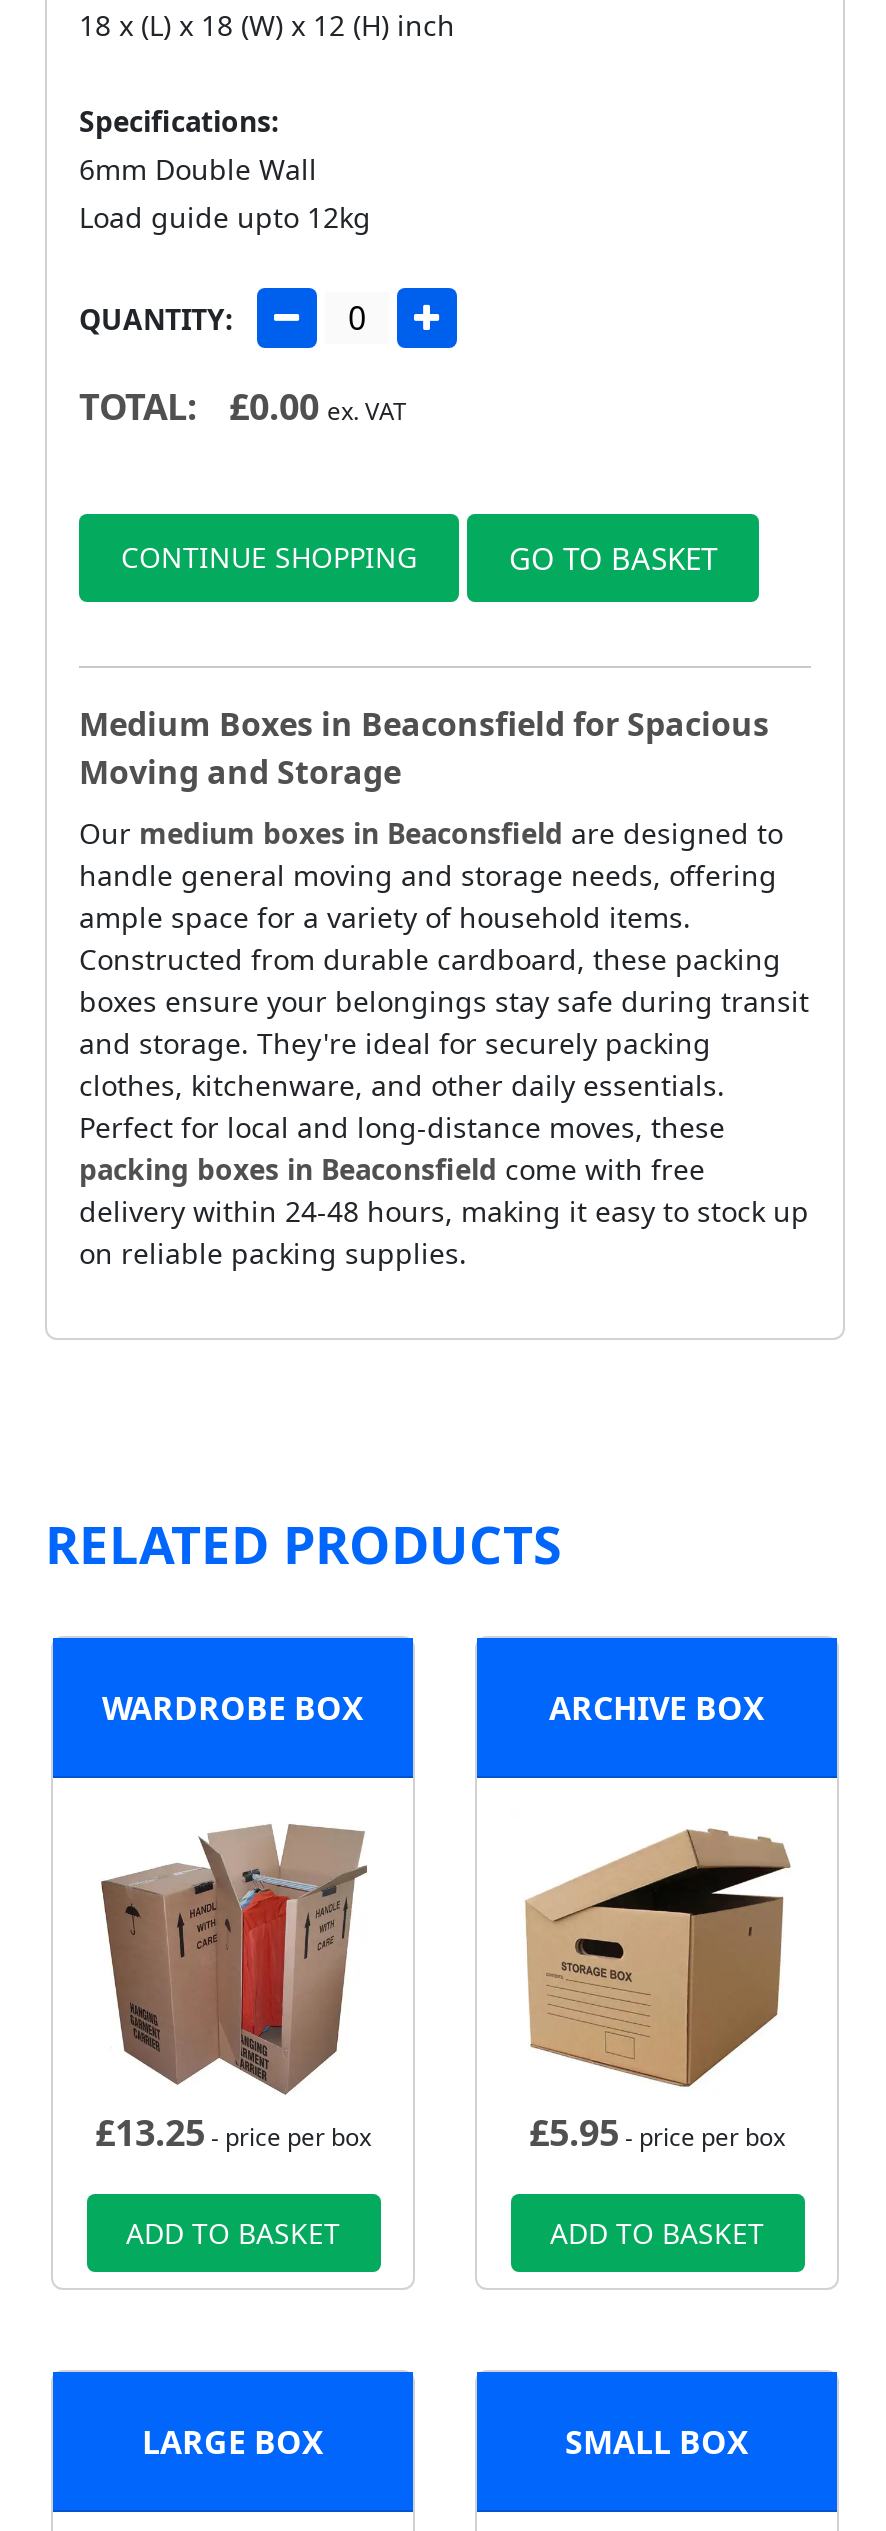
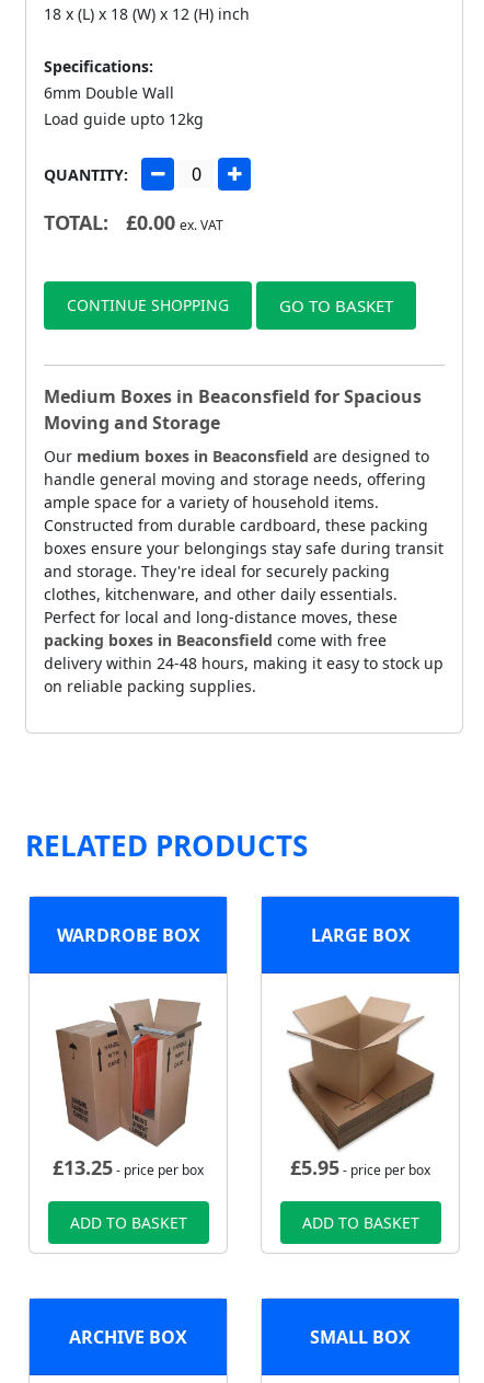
moved [549,1685,765,1729] -> [69,1325,187,1349]: ARCHIVE BOX
[523,1820,791,2100] [image] -> [286,995,435,1152] [image]
moved [142,2419,324,2463] -> [310,923,410,947]: LARGE BOX

